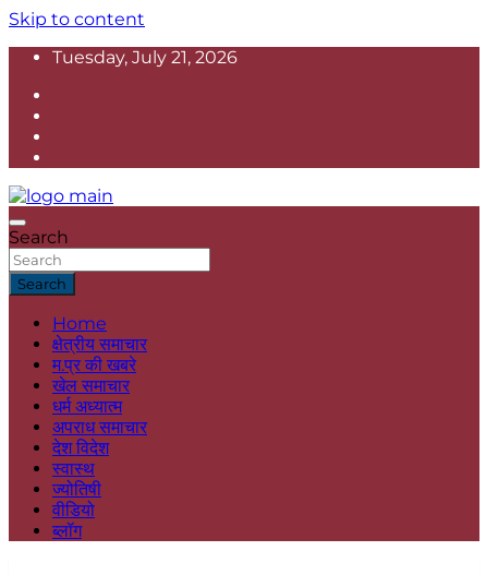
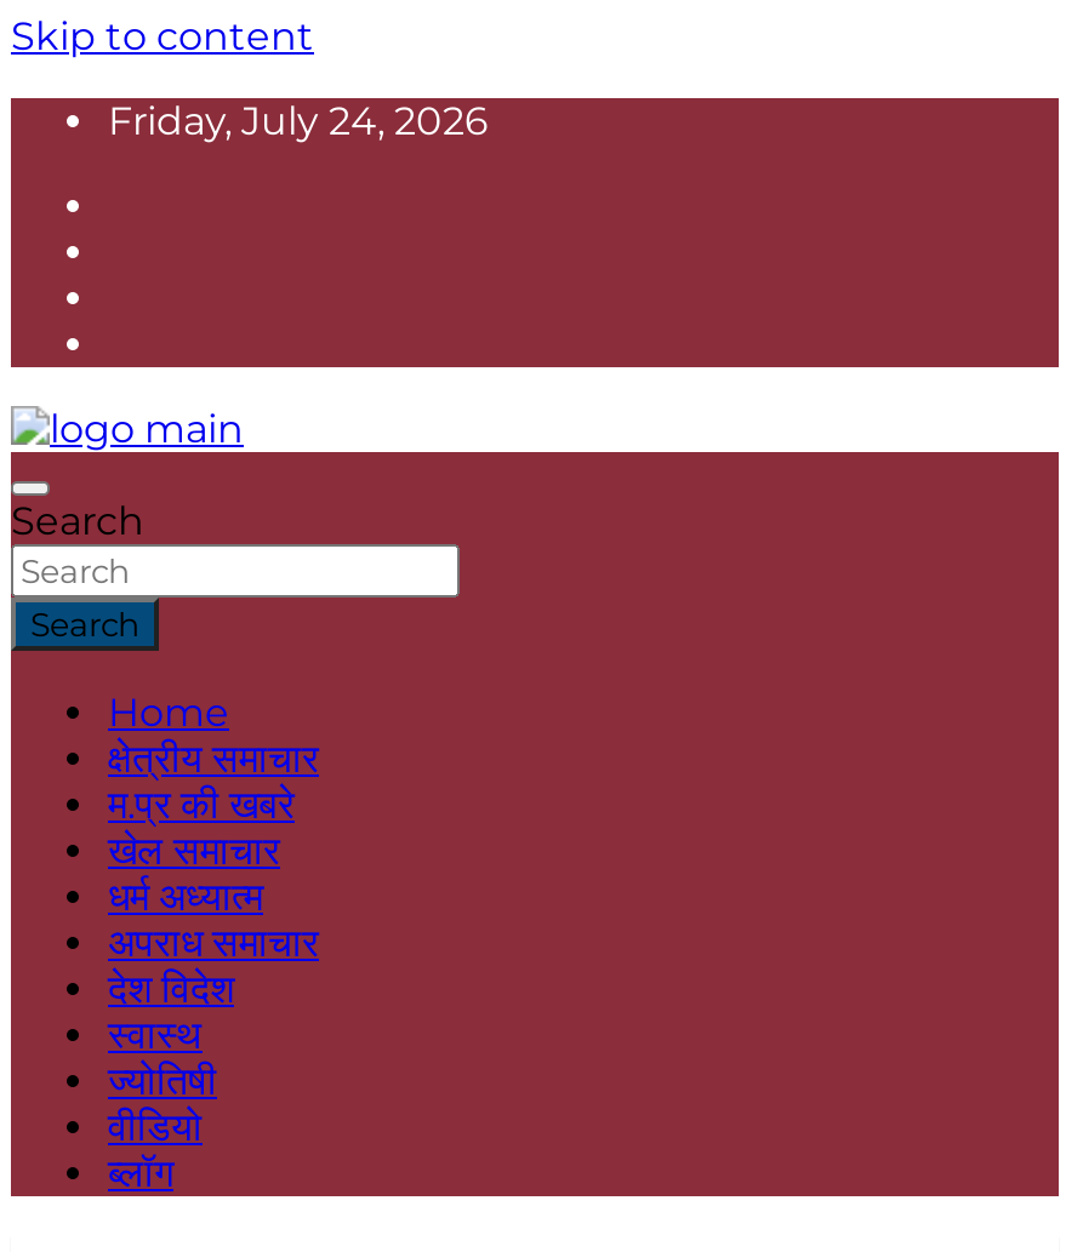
[52,47,238,68] Tuesday, July 21, 2026 -> [108,98,489,144] Friday, July 24, 2026

